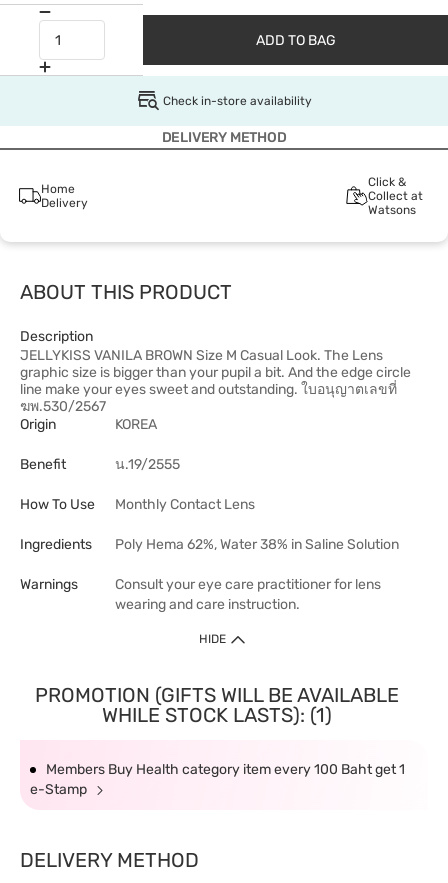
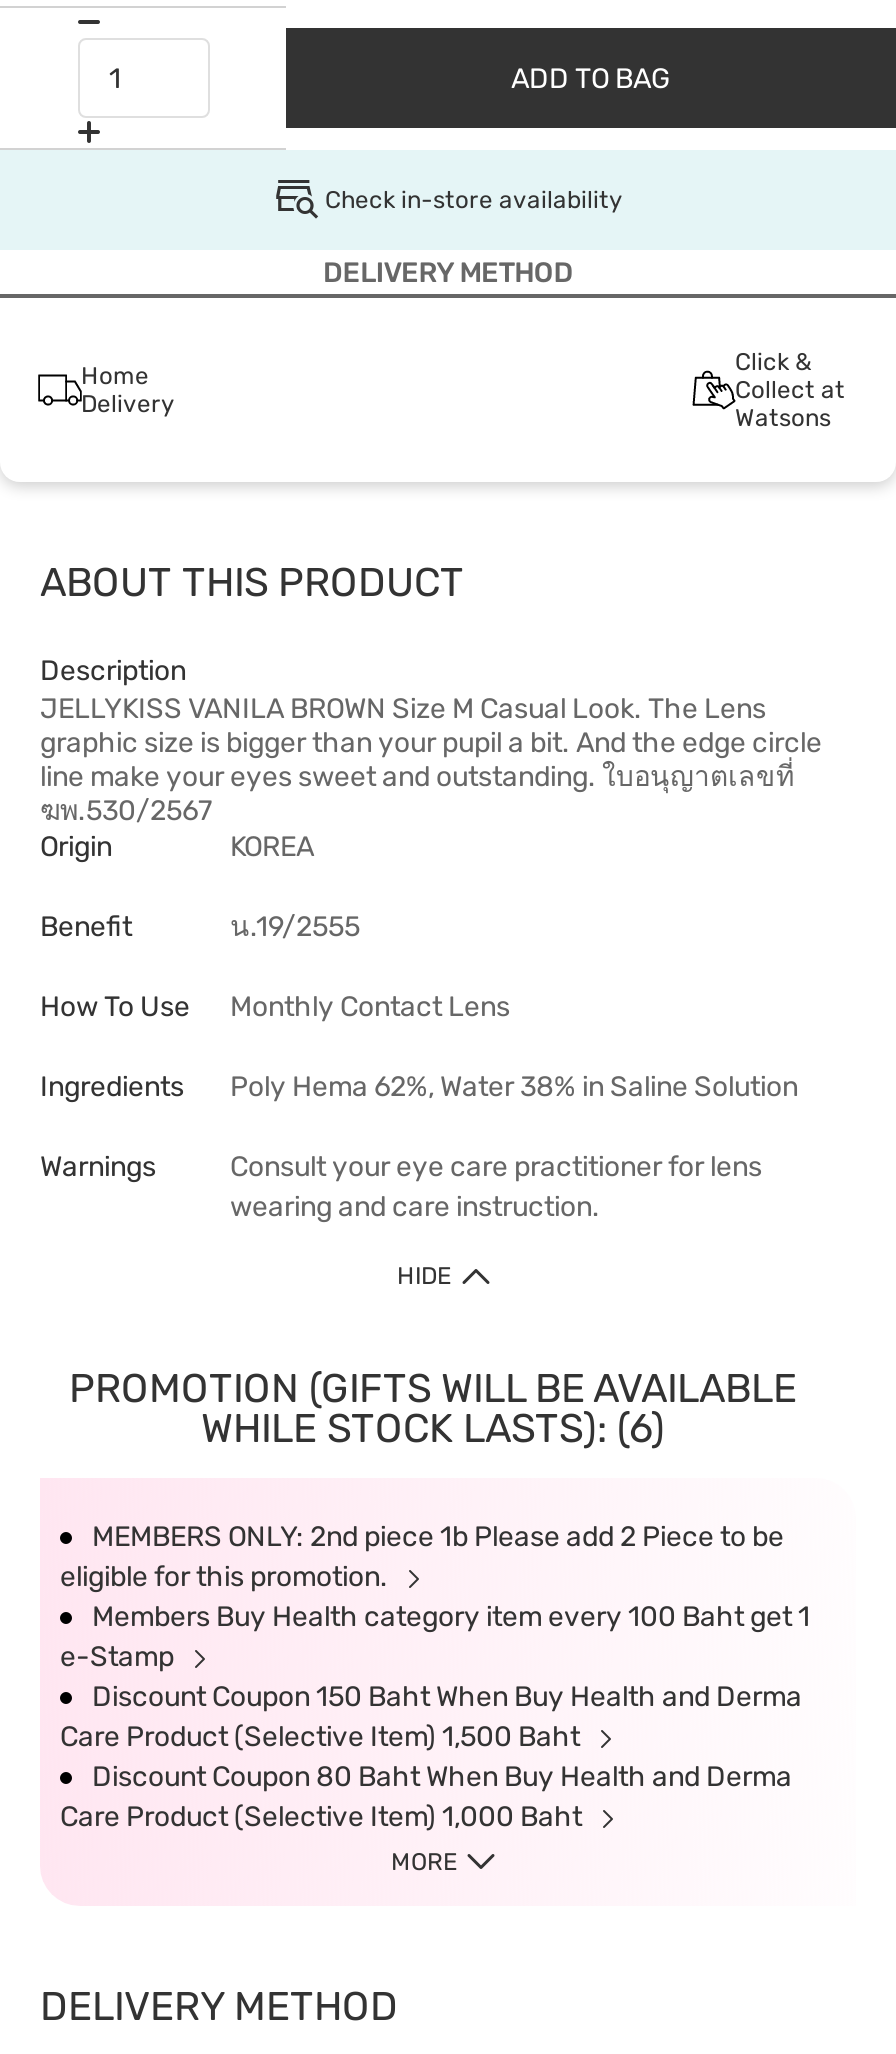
[101,703,331,727] WHILE STOCK LASTS): (1) -> [60,1404,784,1594] WHILE STOCK LASTS): (6) | MEMBERS ONLY: 2nd piece 1b Please add 2 Piece to be | eligible for this promotion.
none -> [60,1680,802,1876] Discount Coupon 150 Baht When Buy Health and Derma | Care Product (Selective Item) 1,500 Baht | Discount Coupon 80 Baht When Buy Health and Derma | Care Product (Selective Item) 1,000 Baht | MORE

